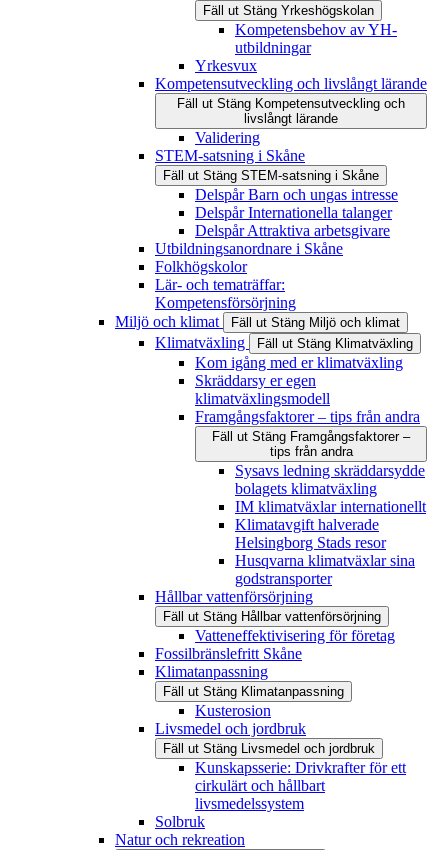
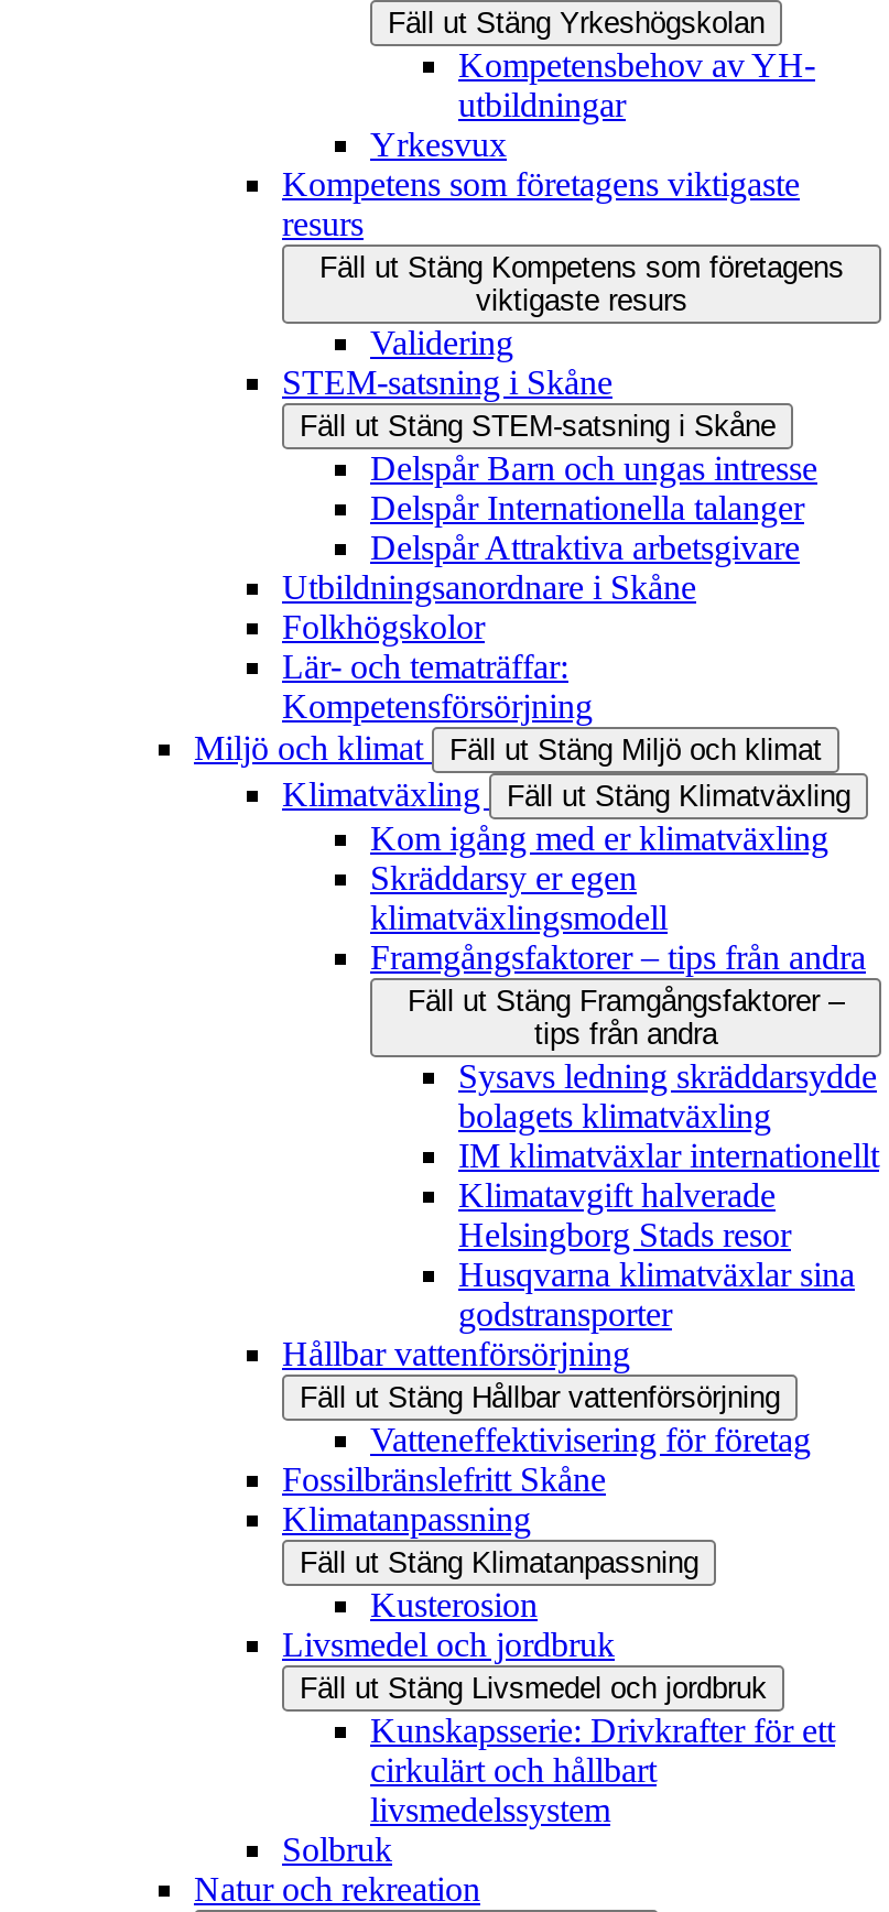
[155,75,427,126] Kompetensutveckling och livslångt lärande | Fäll ut Stäng Kompetensutveckling och | livslångt lärande -> [282,165,844,317] Kompetens som företagens viktigaste | resurs | Fäll ut Stäng Kompetens som företagens | viktigaste resurs

